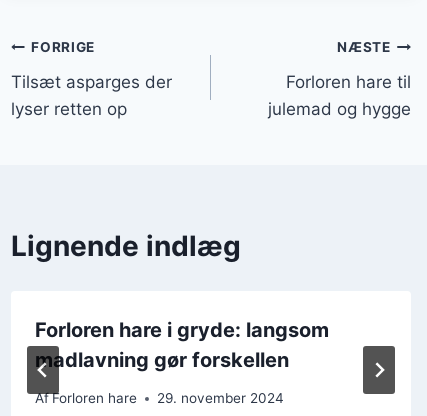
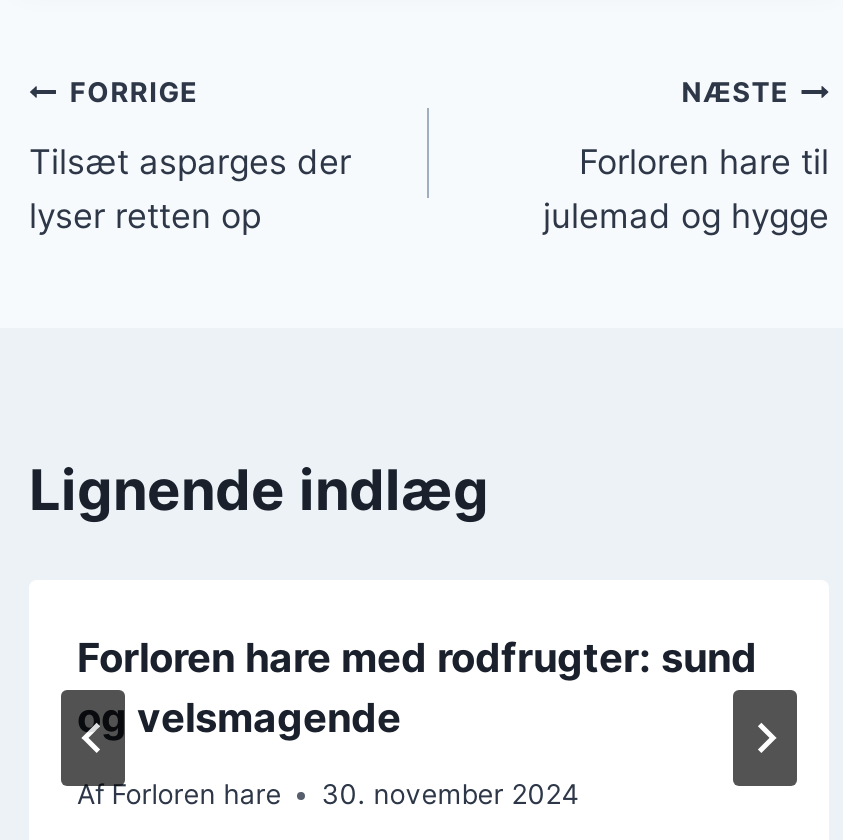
[35,317,329,371] Forloren hare i gryde: langsom | madlavning gør forskellen -> [77,633,757,741] Forloren hare med rodfrugter: sund | og velsmagende
[35,390,284,406] Af Forloren hare 29. november 2024 -> [77,778,579,810] Af Forloren hare 30. november 2024

